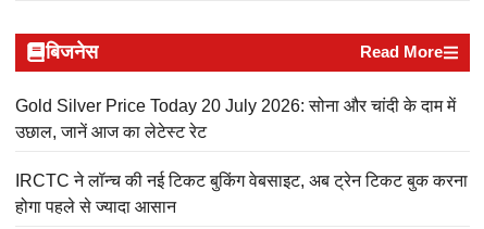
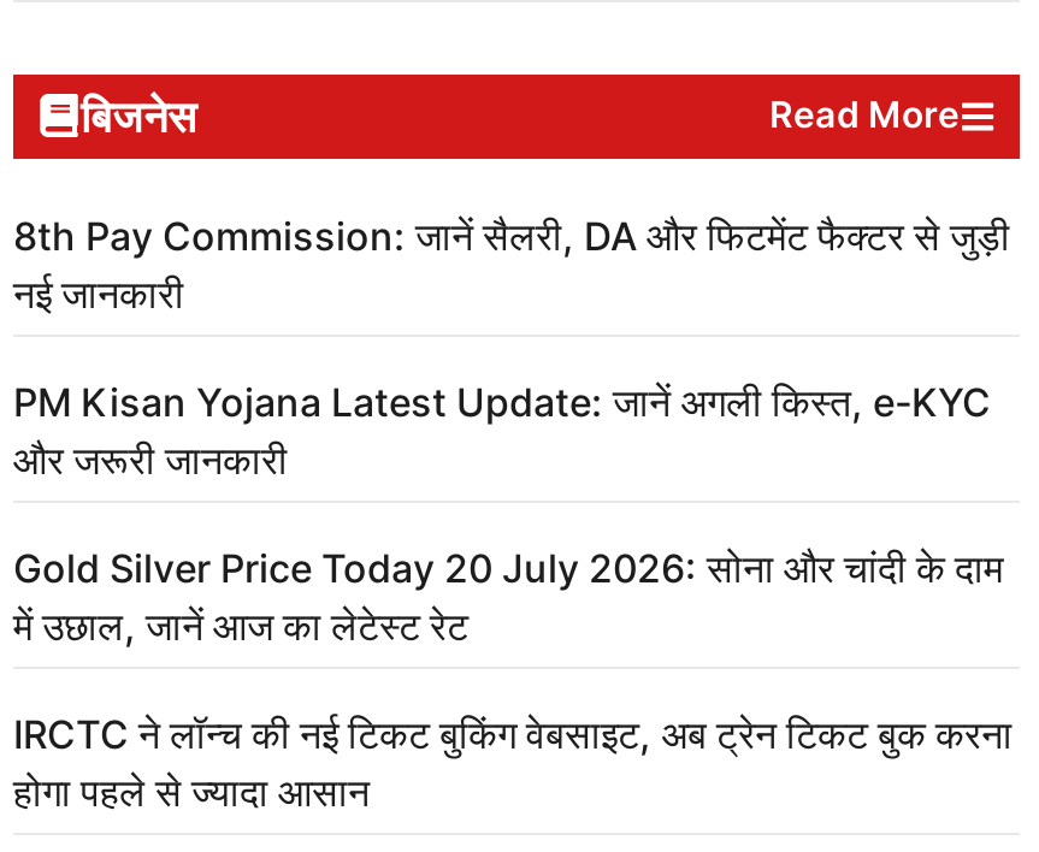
[15,96,456,141] Gold Silver Price Today 20 July 2026: सोना और चांदी के दाम में | उछाल, जानें आज का लेटेस्ट रेट -> [13,211,1010,649] 8th Pay Commission: जानें सैलरी, DA और फिटमेंट फैक्टर से जुड़ी | नई जानकारी | PM Kisan Yojana Latest Update: जानें अगली किस्त, e-KYC | और जरूरी जानकारी | Gold Silver Price Today 20 July 2026: सोना और चांदी के दाम | में उछाल, जानें आज का लेटेस्ट रेट

